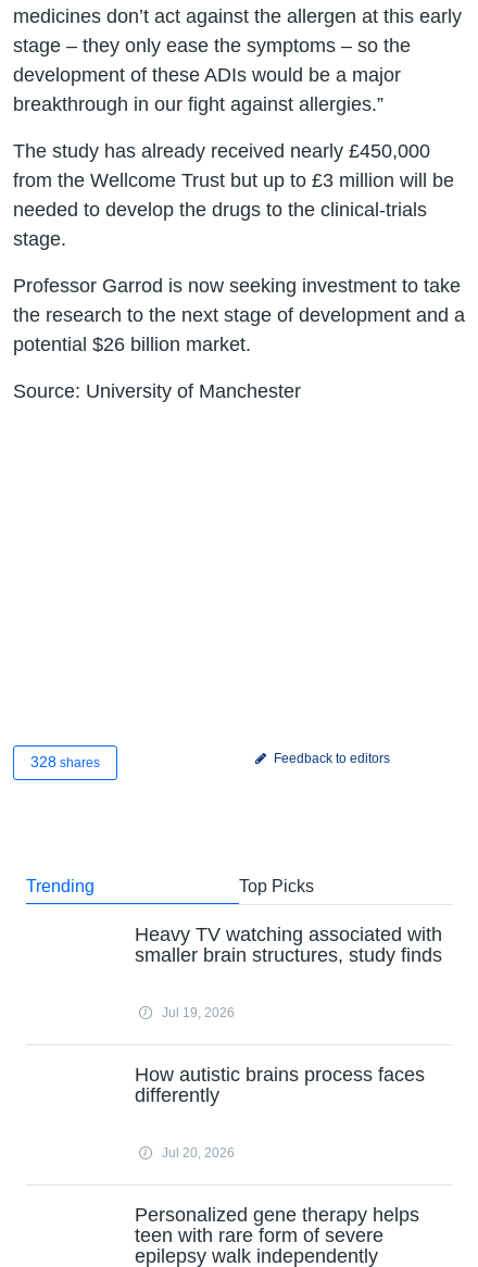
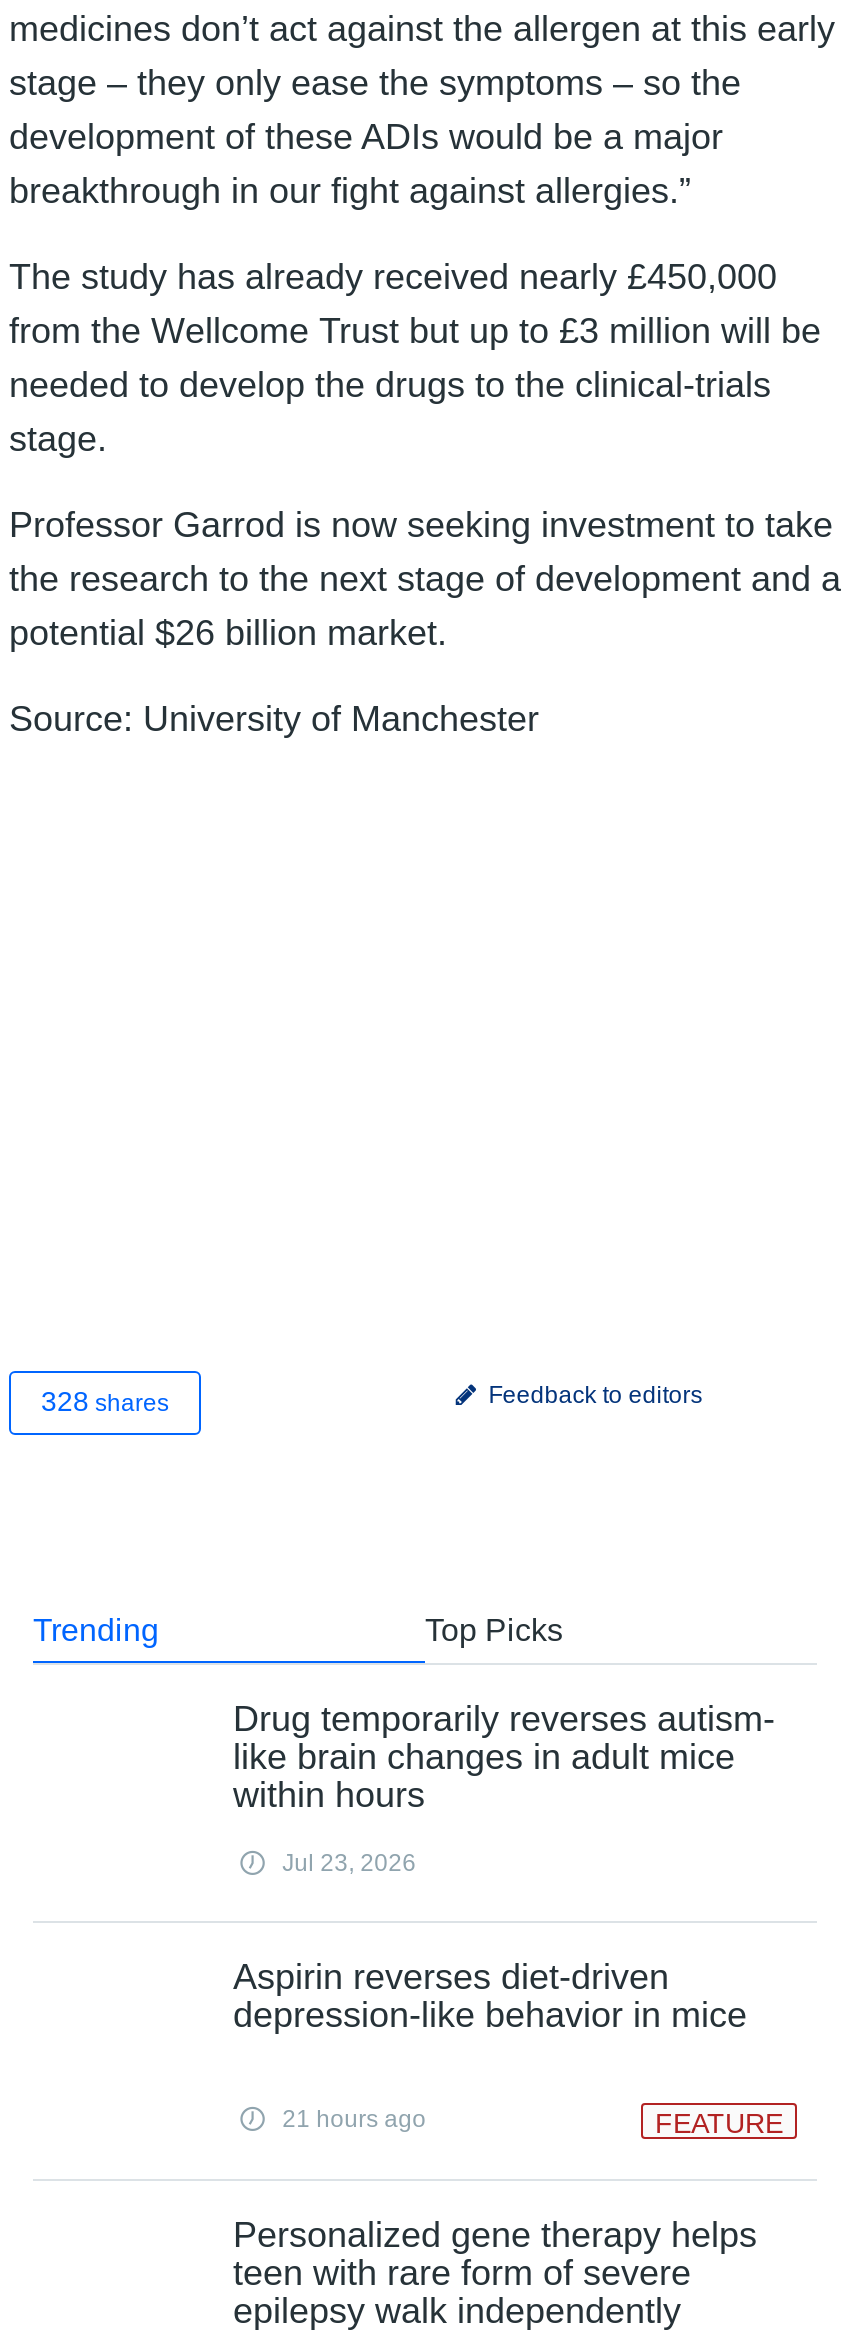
[135,923,442,966] Heavy TV watching associated with | smaller brain structures, study finds -> [233,1699,775,1815] Drug temporarily reverses autism- | like brain changes in adult mice | within hours
[161,1005,234,1020] Jul 19, 2026 -> [282,1849,416,1877] Jul 23, 2026
[135,1064,425,1106] How autistic brains process faces | differently -> [233,1957,747,2035] Aspirin reverses diet-driven | depression-like behavior in mice
[161,1145,234,1160] Jul 20, 2026 -> [282,2106,783,2139] 21 hours ago | FEATURE

